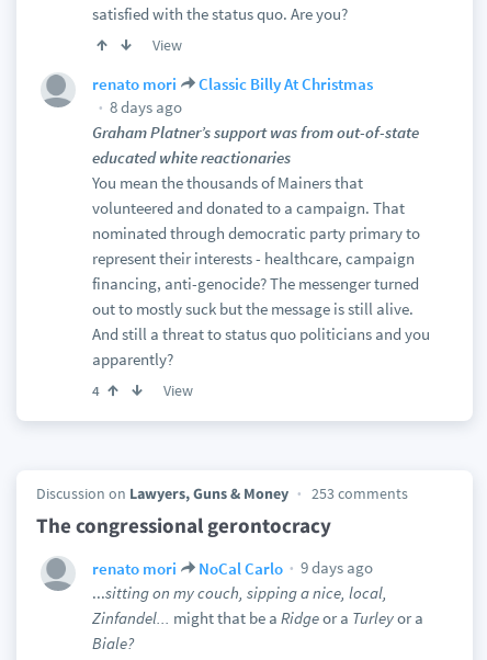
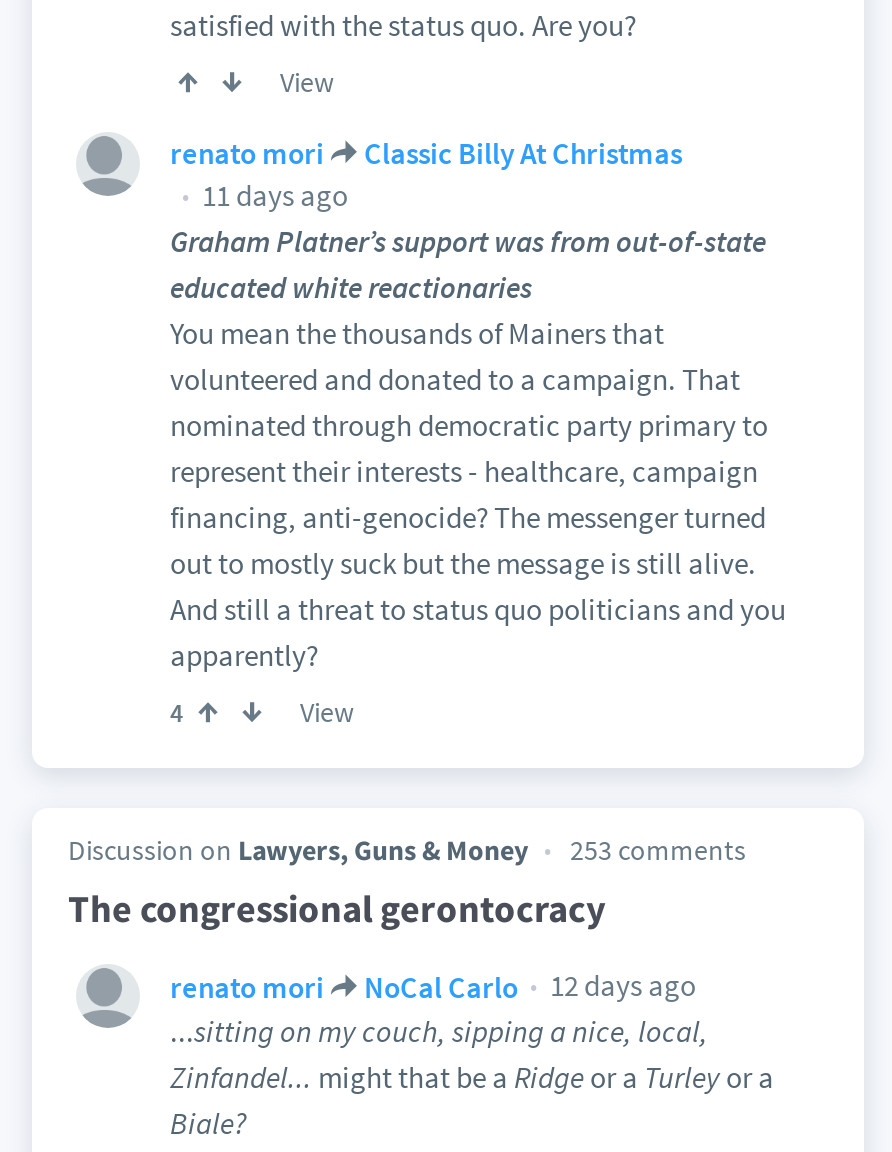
[106,96,182,117] 8 days ago -> [196,176,348,214] 11 days ago
[92,557,373,578] renato mori NoCal Carlo 9 days ago -> [170,966,696,1005] renato mori NoCal Carlo 12 days ago

